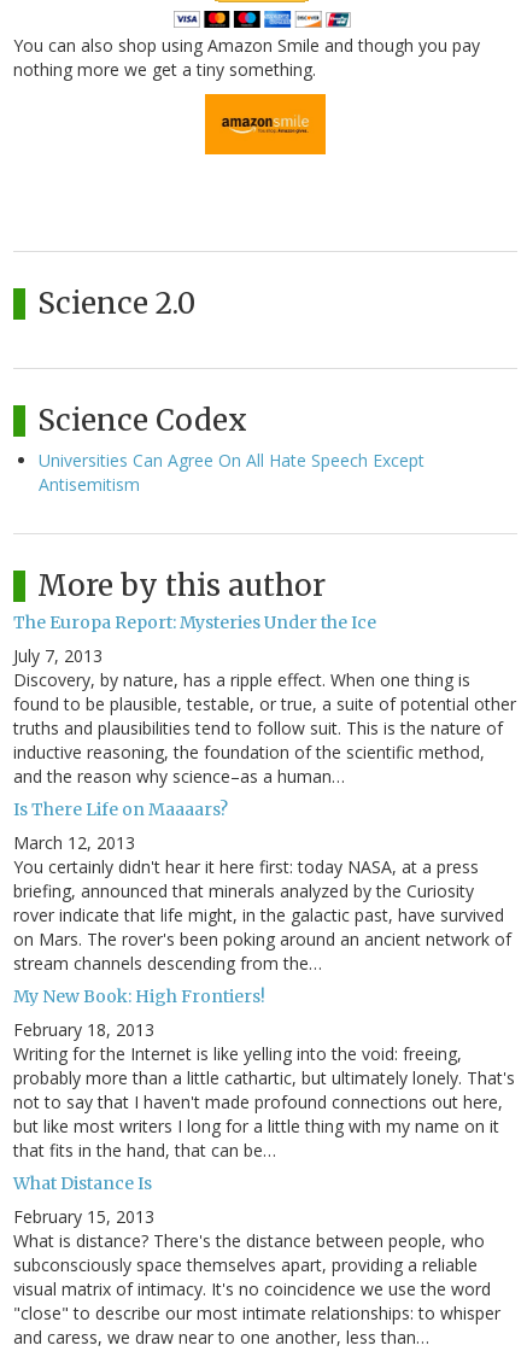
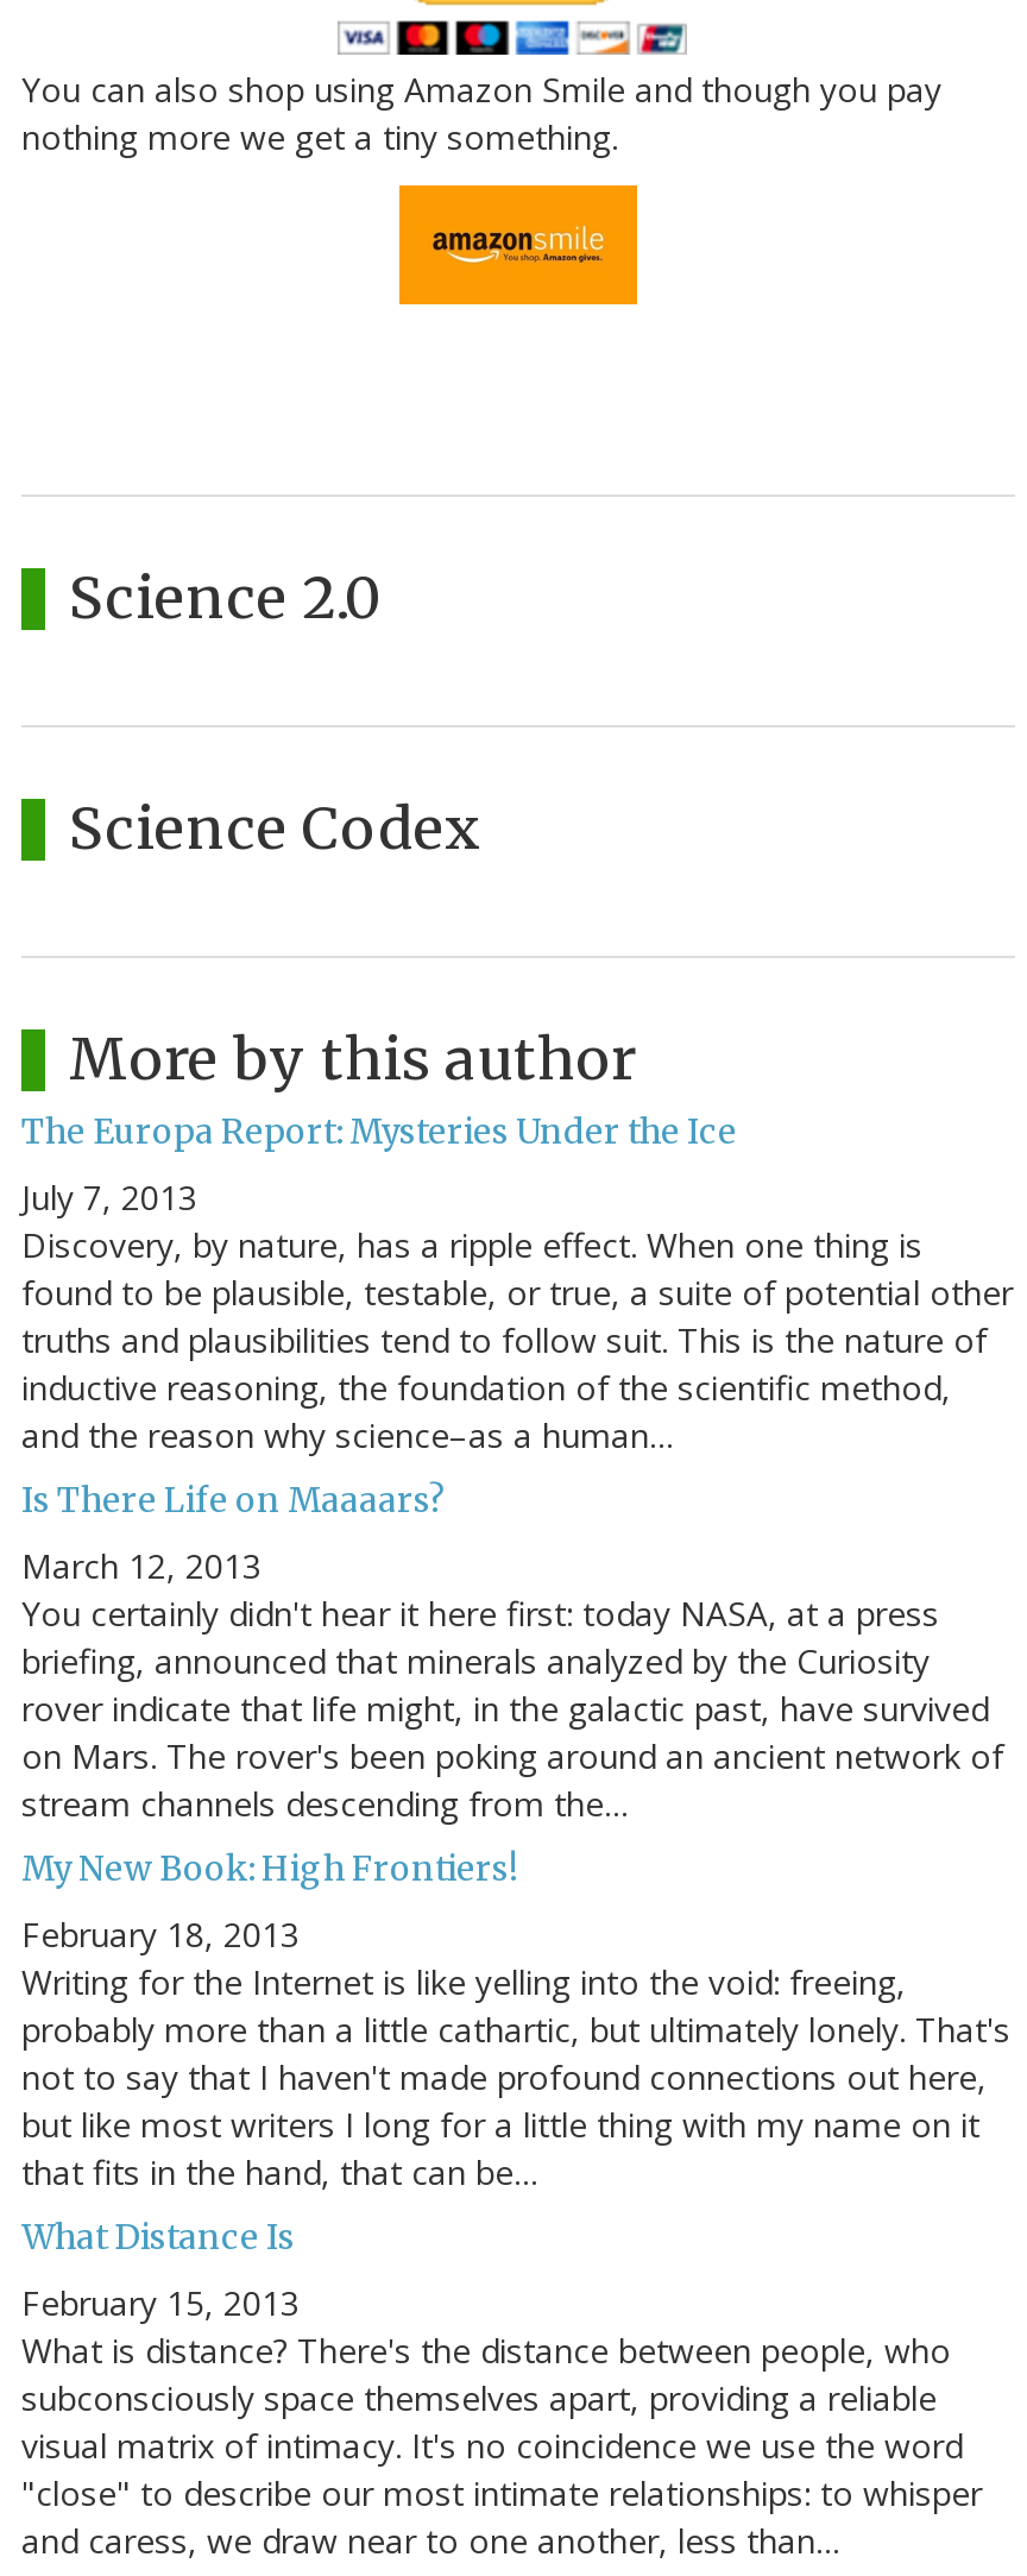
[39,449,424,496] Universities Can Agree On All Hate Speech Except | Antisemitism -> none

